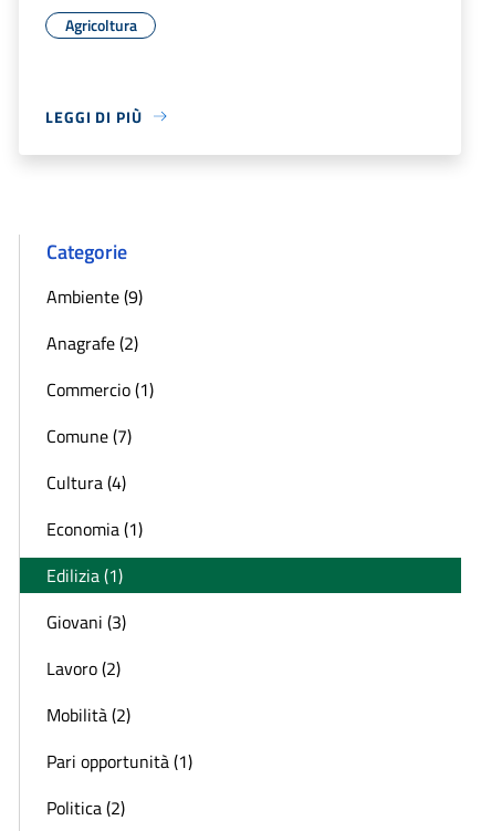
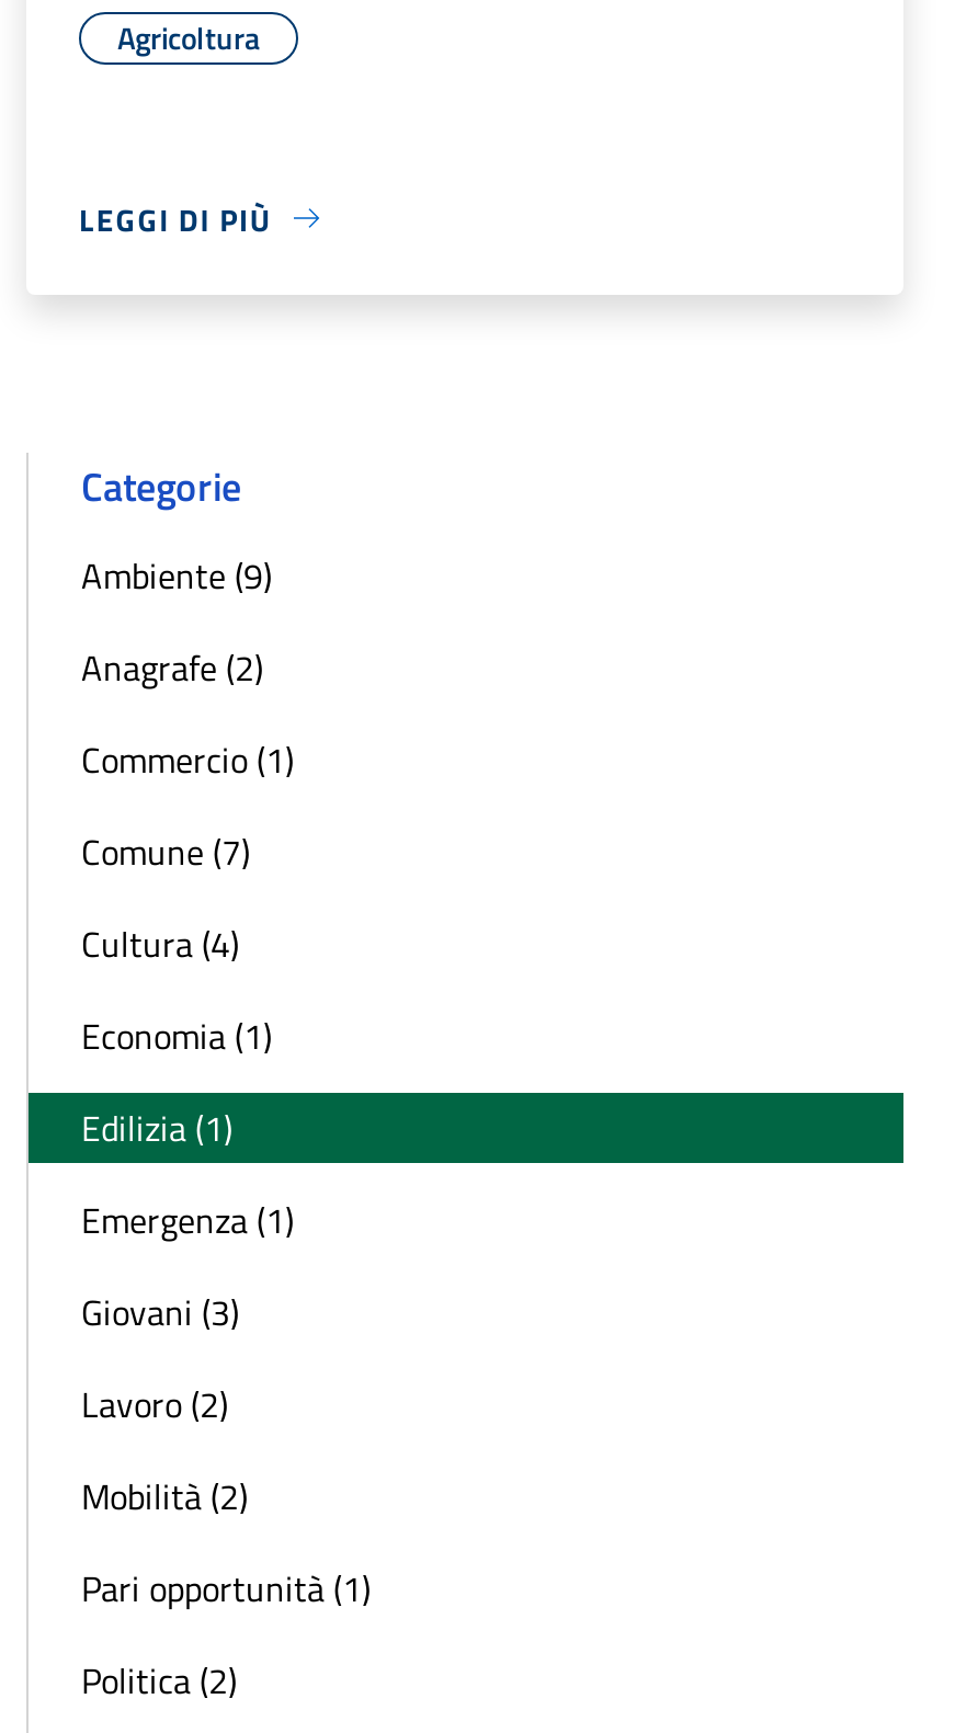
none -> [81,1193,294,1246] Emergenza (1)

